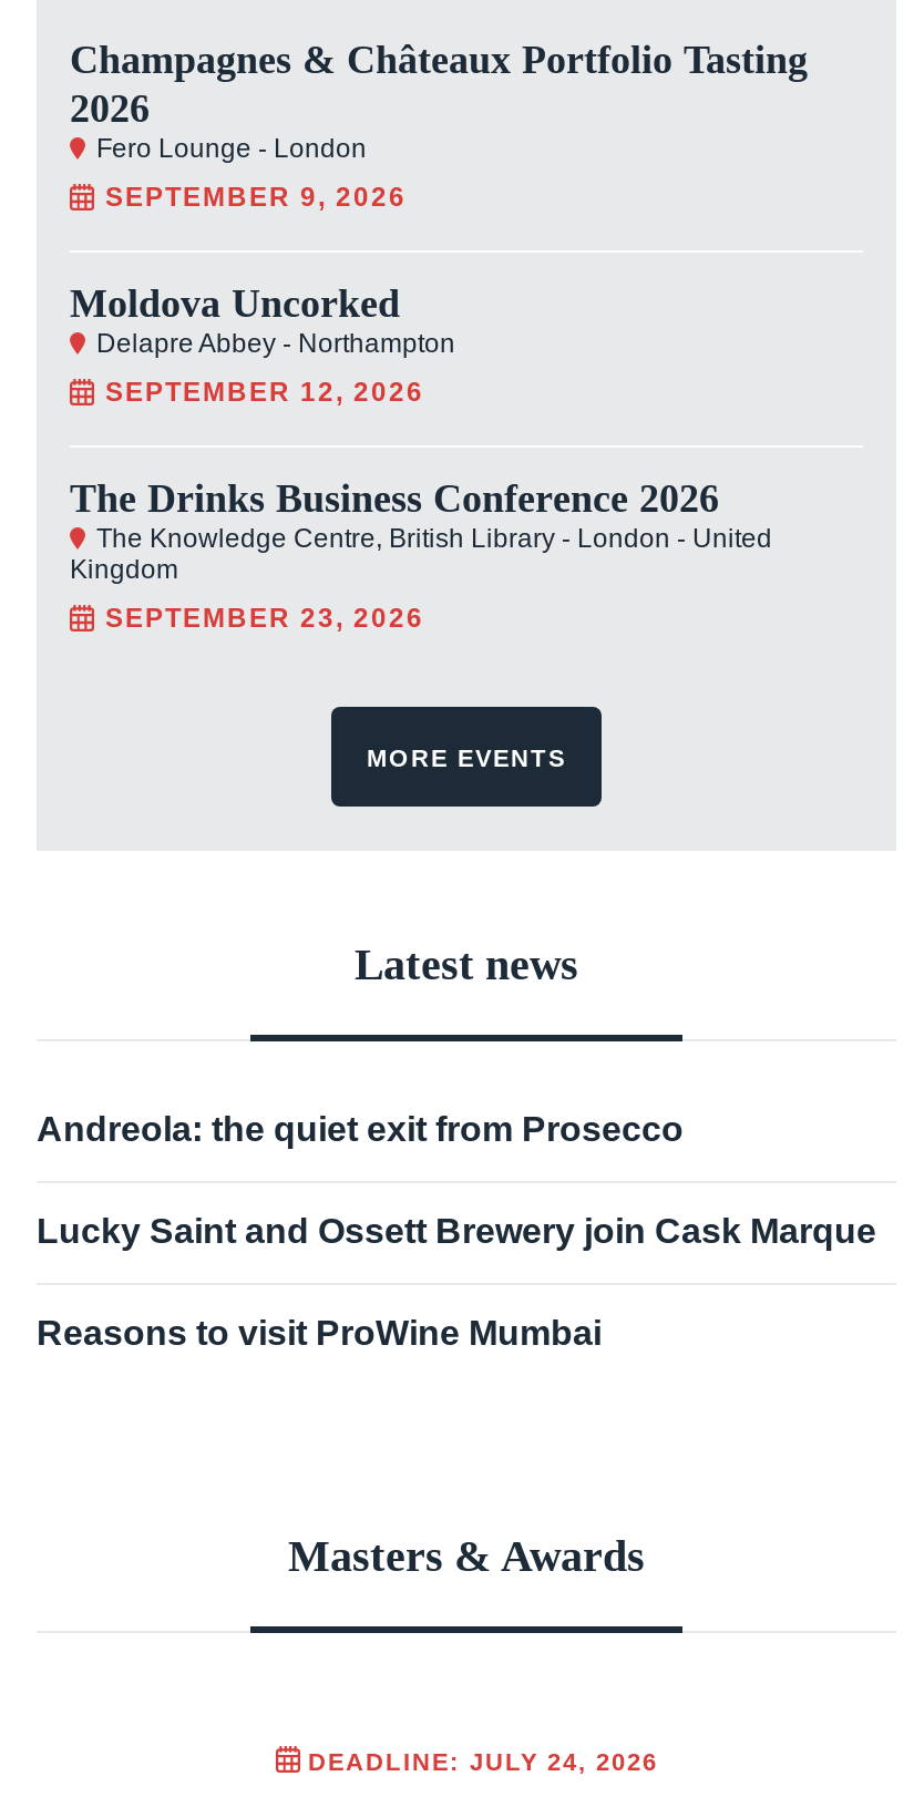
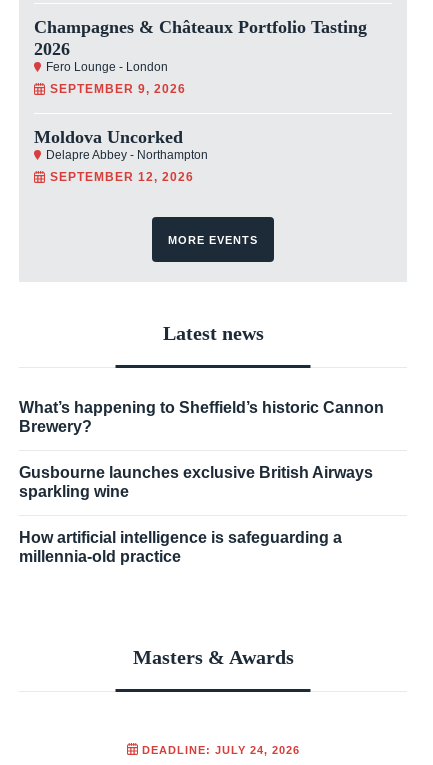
[70,477,772,634] The Drinks Business Conference 2026 | The Knowledge Centre, British Library - London - United | Kingdom | SEPTEMBER 23, 2026 -> none
moved [355,745,578,989] -> [162,234,263,344]: MORE EVENTS | Latest news
[37,1111,684,1148] Andreola: the quiet exit from Prosecco -> [19,399,384,435] What’s happening to Sheffield’s historic Cannon | Brewery?
[37,1213,876,1250] Lucky Saint and Ossett Brewery join Cask Marque -> [19,464,373,500] Gusbourne launches exclusive British Airways | sparkling wine
[37,1315,602,1352] Reasons to visit ProWine Mumbai -> [19,529,342,565] How artificial intelligence is safeguarding a | millennia-old practice

